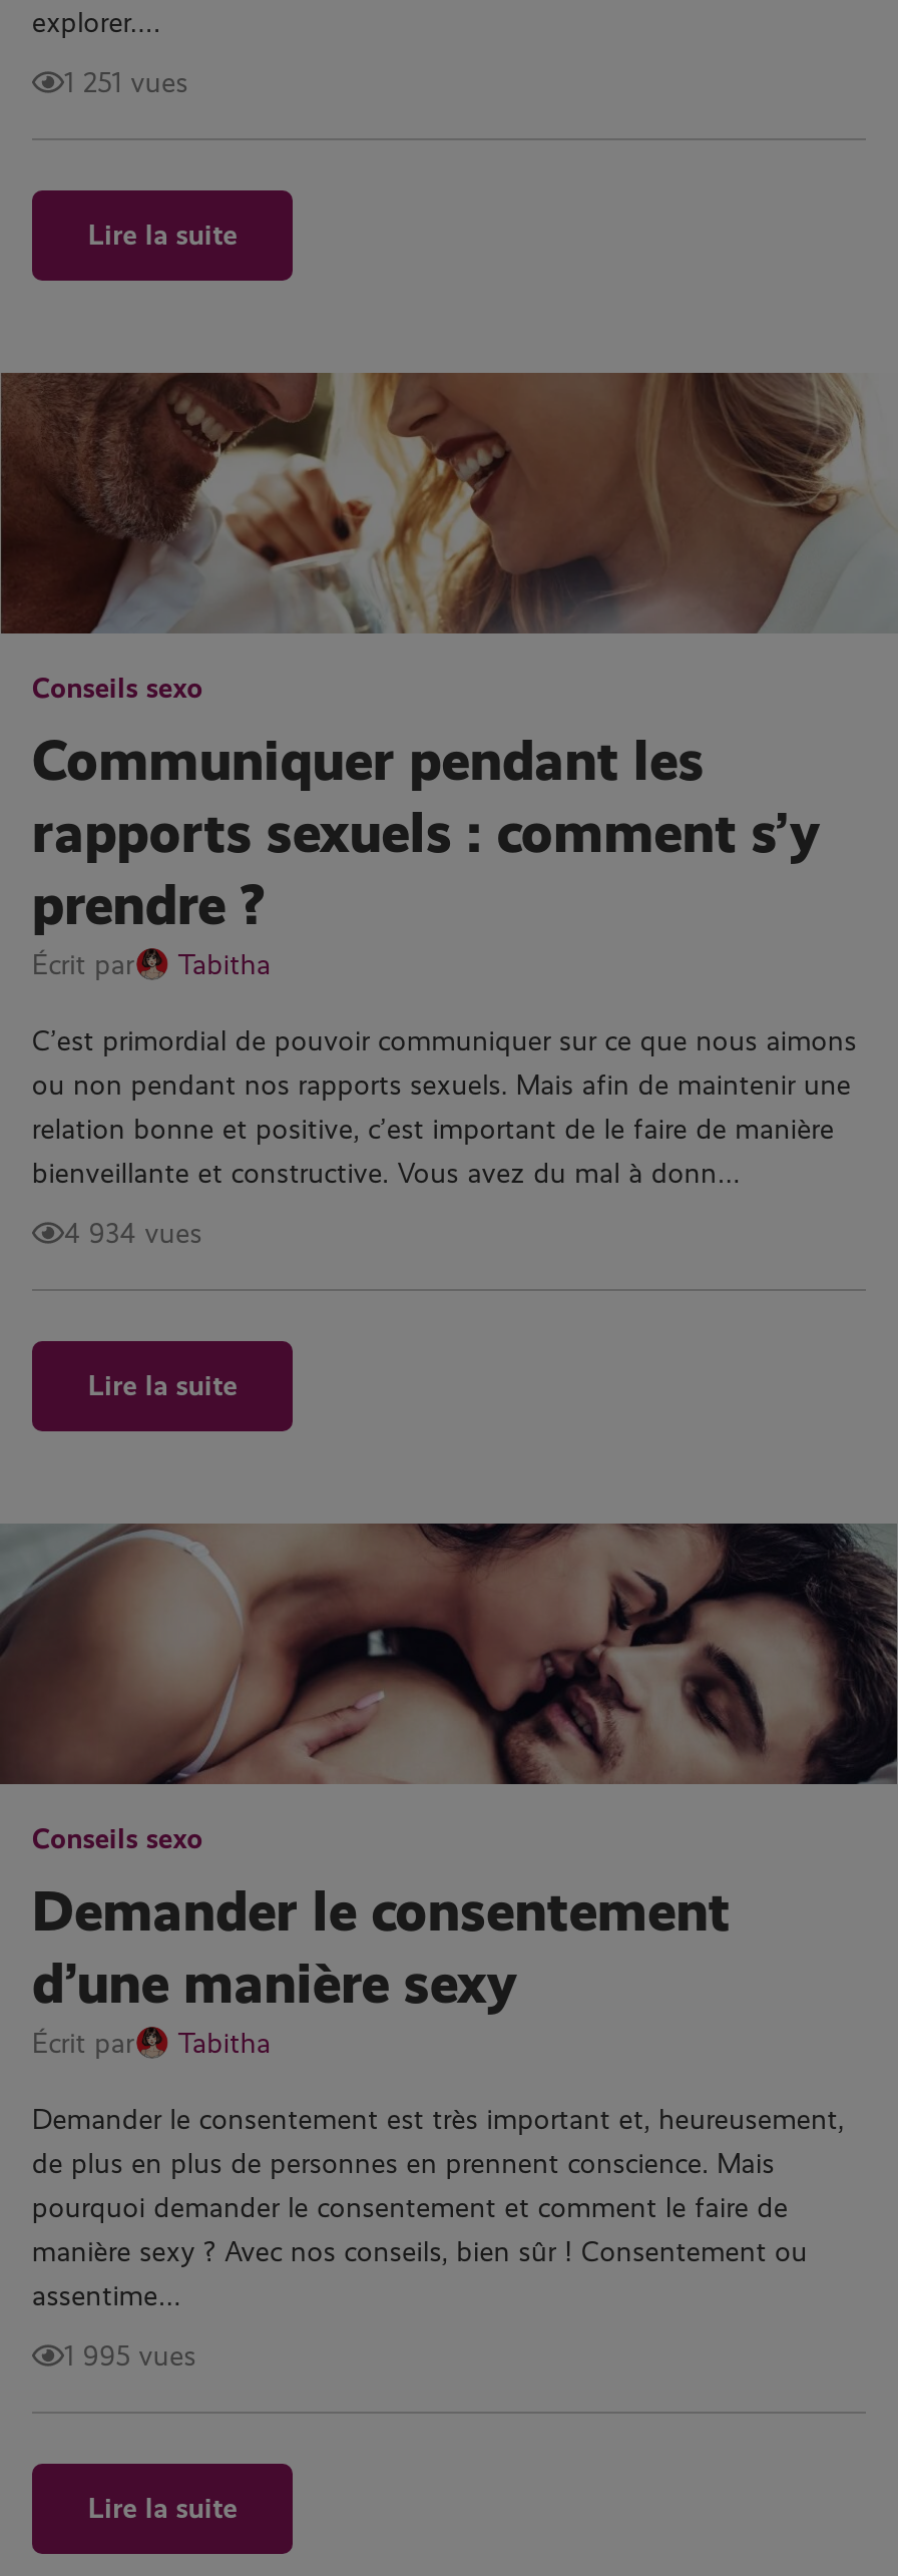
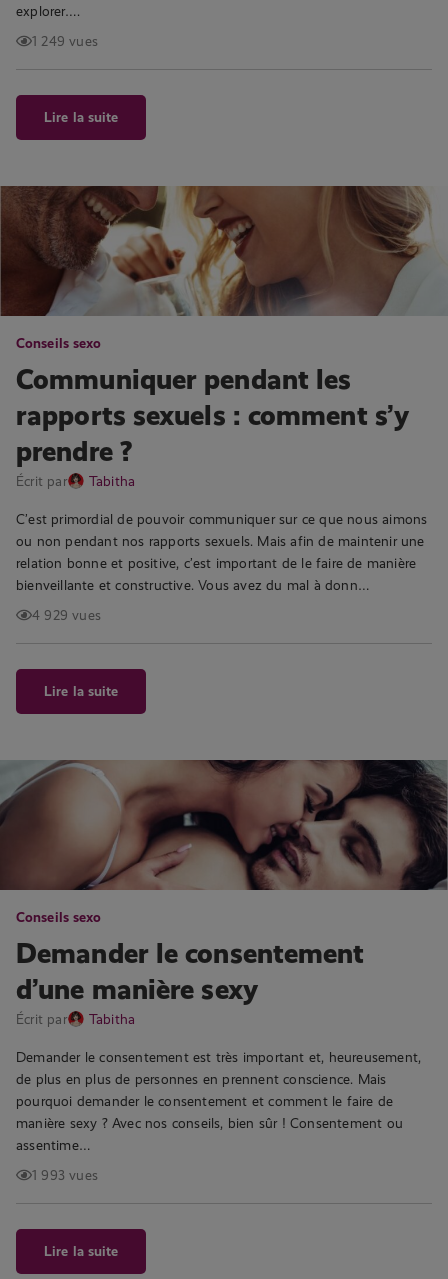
[64,66,188,98] 1 251 vues -> [32,33,98,49] 1 249 vues
[64,1217,202,1249] 4 934 vues -> [32,607,101,623] 4 929 vues
[64,2339,196,2372] 1 995 vues -> [32,1167,98,1183] 1 993 vues

